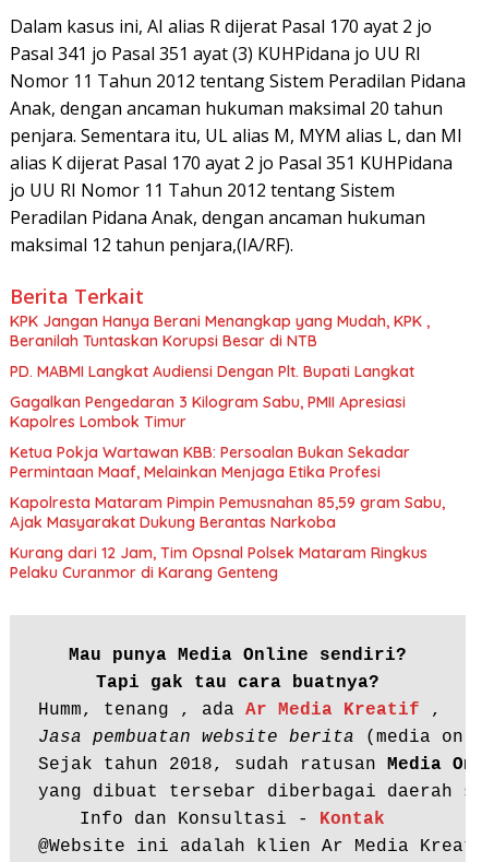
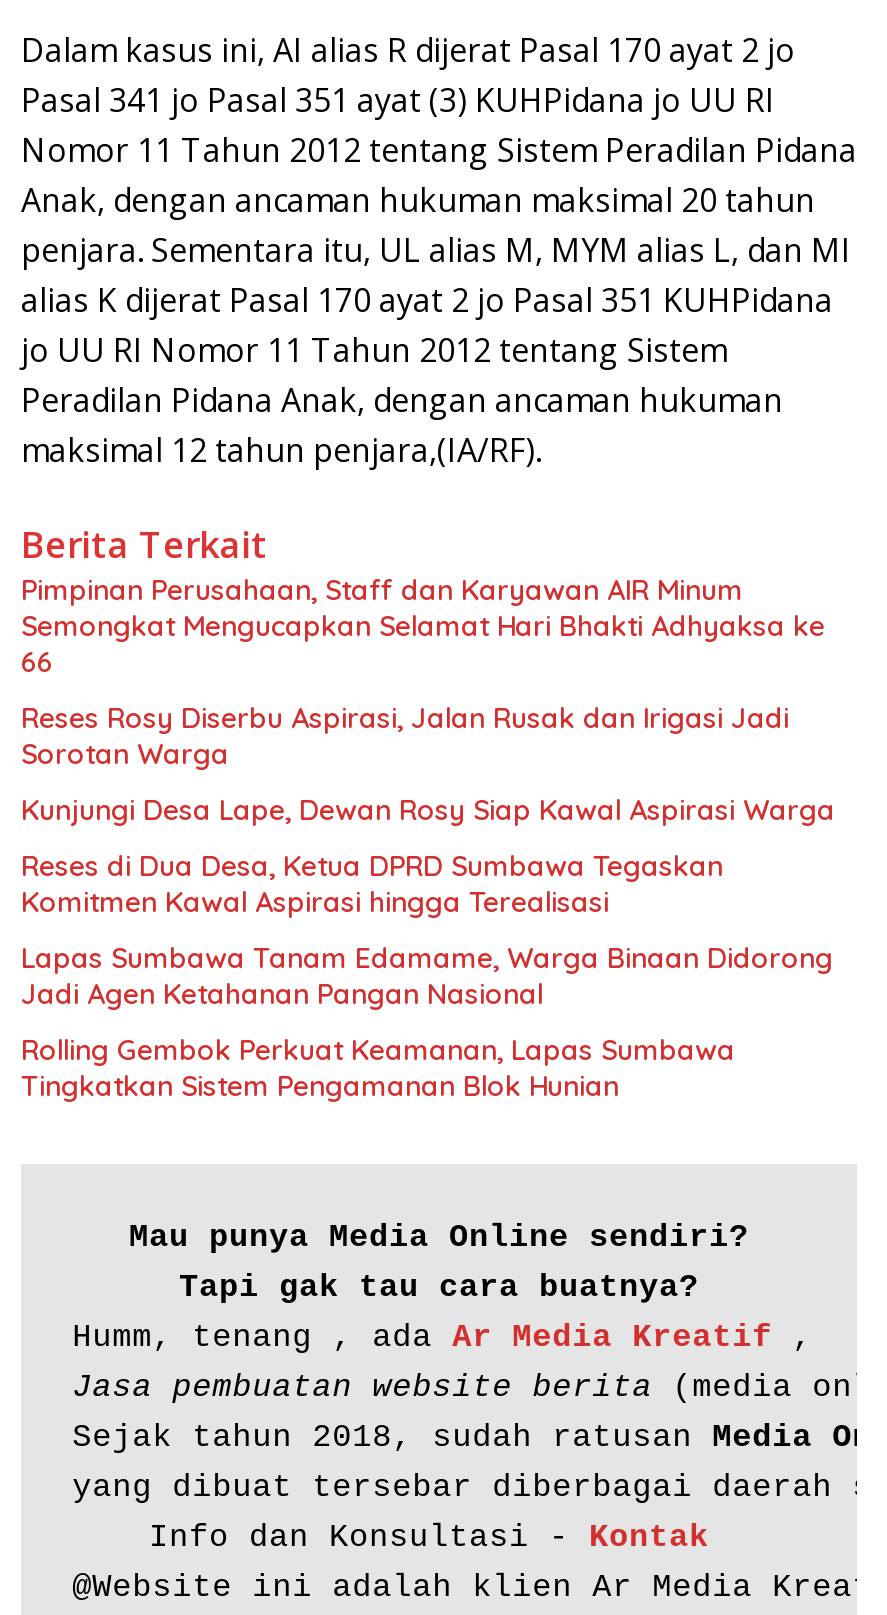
[10,311,430,350] KPK Jangan Hanya Berani Menangkap yang Mudah, KPK , | Beranilah Tuntaskan Korupsi Besar di NTB -> [21,571,825,679] Pimpinan Perusahaan, Staff dan Karyawan AIR Minum | Semongkat Mengucapkan Selamat Hari Bhakti Adhyaksa ke | 66
[10,361,414,381] PD. MABMI Langkat Audiensi Dengan Plt. Bupati Langkat -> [21,699,789,771] Reses Rosy Diserbu Aspirasi, Jalan Rusak dan Irigasi Jadi | Sorotan Warga
[10,392,406,431] Gagalkan Pengedaran 3 Kilogram Sabu, PMII Apresiasi | Kapolres Lombok Timur -> [21,791,835,827] Kunjungi Desa Lape, Dewan Rosy Siap Kawal Aspirasi Warga
[10,442,410,481] Ketua Pokja Wartawan KBB: Persoalan Bukan Sekadar | Permintaan Maaf, Melainkan Menjaga Etika Profesi -> [21,847,723,919] Reses di Dua Desa, Ketua DPRD Sumbawa Tegaskan | Komitmen Kawal Aspirasi hingga Terealisasi
[10,492,445,532] Kapolresta Mataram Pimpin Pemusnahan 85,59 gram Sabu, | Ajak Masyarakat Dukung Berantas Narkoba -> [21,939,833,1011] Lapas Sumbawa Tanam Edamame, Warga Binaan Didorong | Jadi Agen Ketahanan Pangan Nasional
[10,543,427,582] Kurang dari 12 Jam, Tim Opsnal Polsek Mataram Ringkus | Pelaku Curanmor di Karang Genteng -> [21,1031,735,1103] Rolling Gembok Perkuat Keamanan, Lapas Sumbawa | Tingkatkan Sistem Pengamanan Blok Hunian

